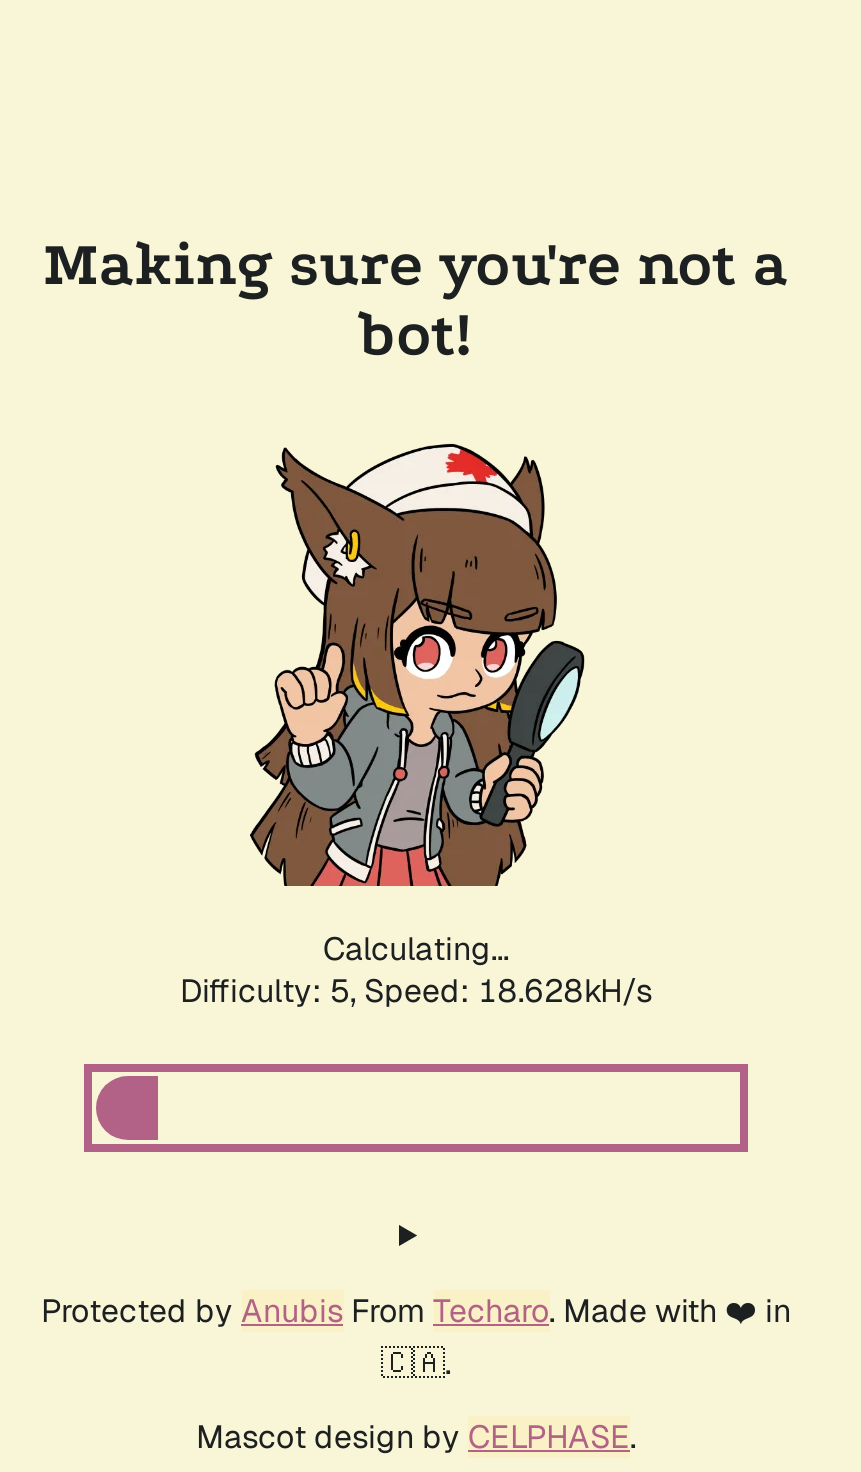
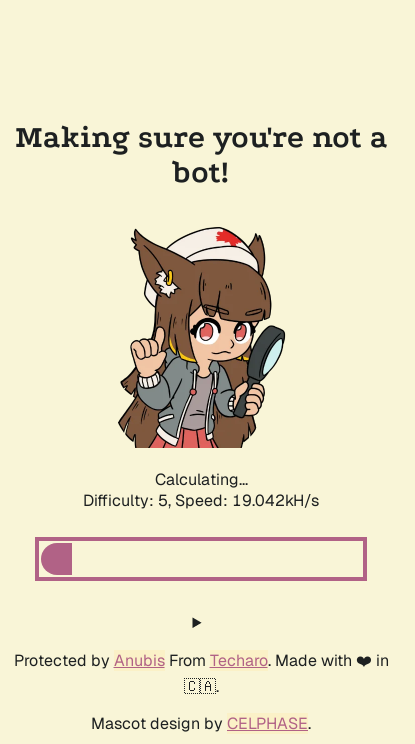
[180,970,652,1012] Difficulty: 5, Speed: 18.628kH/s -> [83,490,319,511] Difficulty: 5, Speed: 19.042kH/s

